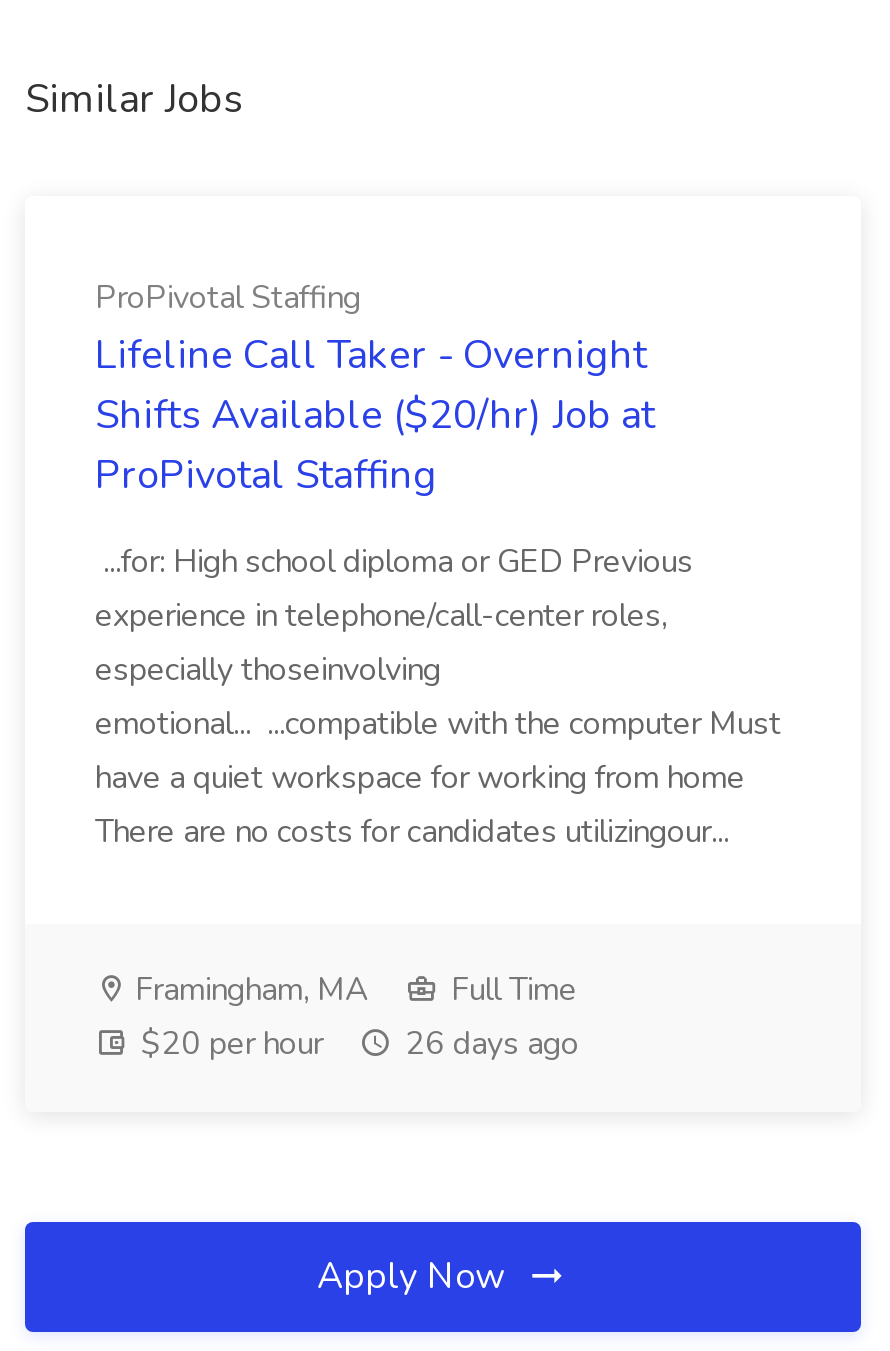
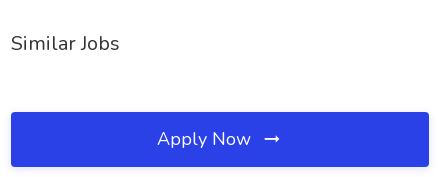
[95,276,781,854] ProPivotal Staffing | Lifeline Call Taker - Overnight | Shifts Available ($20/hr) Job at | ProPivotal Staffing | ...for: High school diploma or GED Previous | experience in telephone/call-center roles, | especially thoseinvolving | emotional... ...compatible with the computer Must | have a quiet workspace for working from home | There are no costs for candidates utilizingour... -> none
[127,968,579,1066] Framingham, MA | Full Time | $20 per hour | 26 days ago -> none

